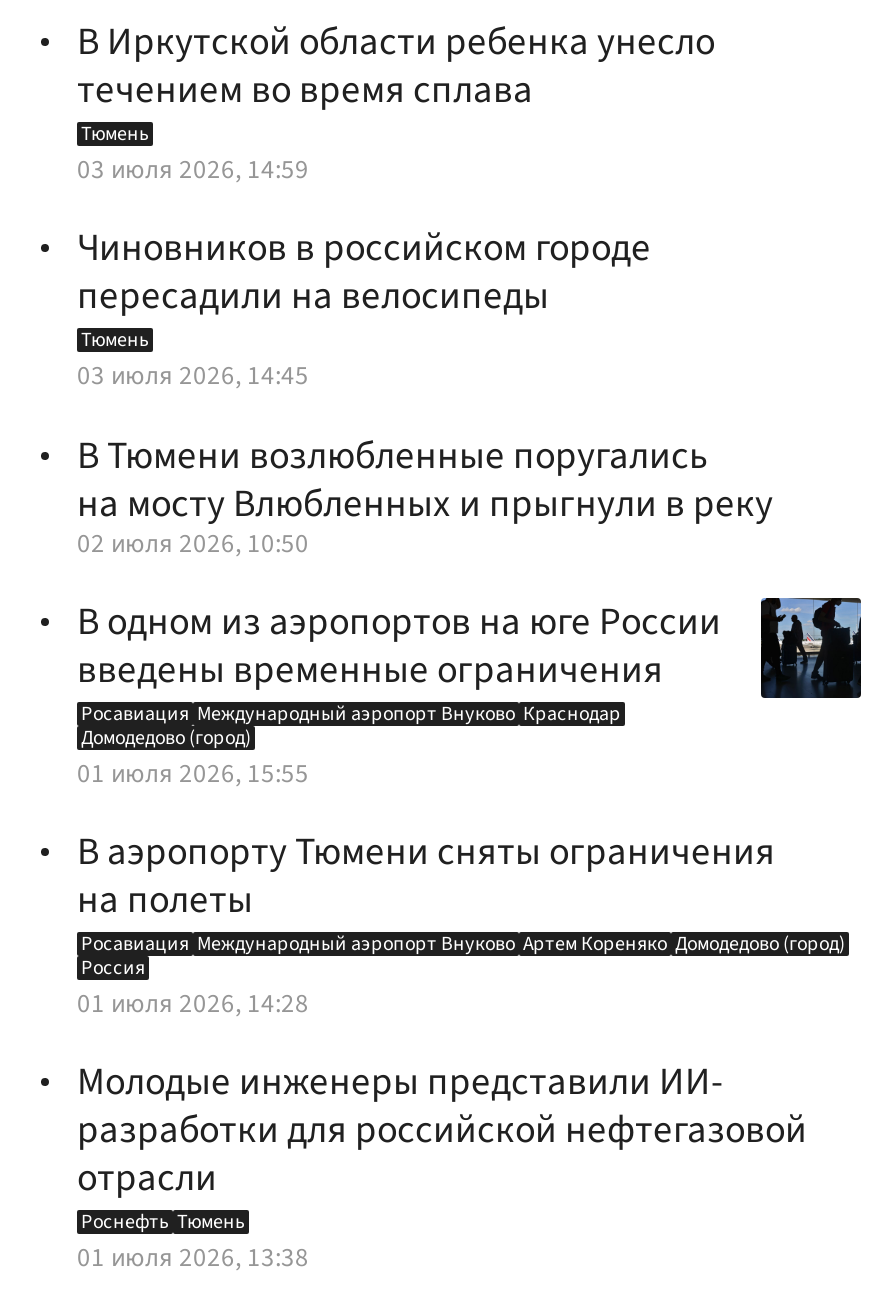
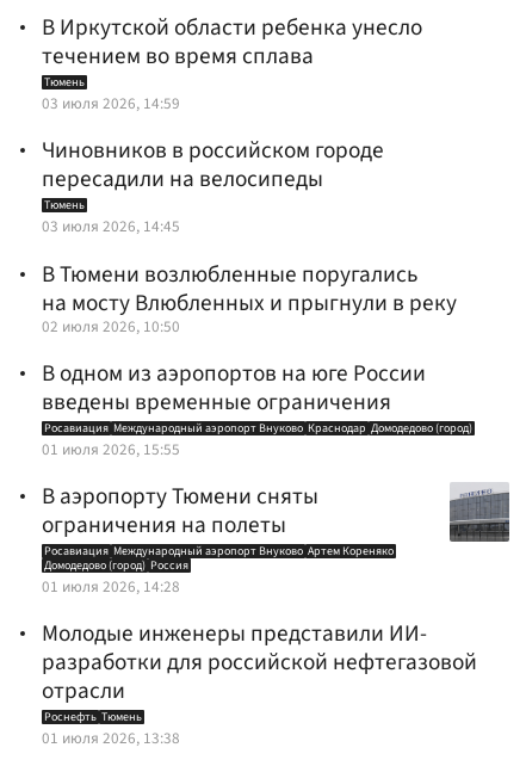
[759,596,863,700] [image] -> none
none -> [448,482,510,533] [image]

